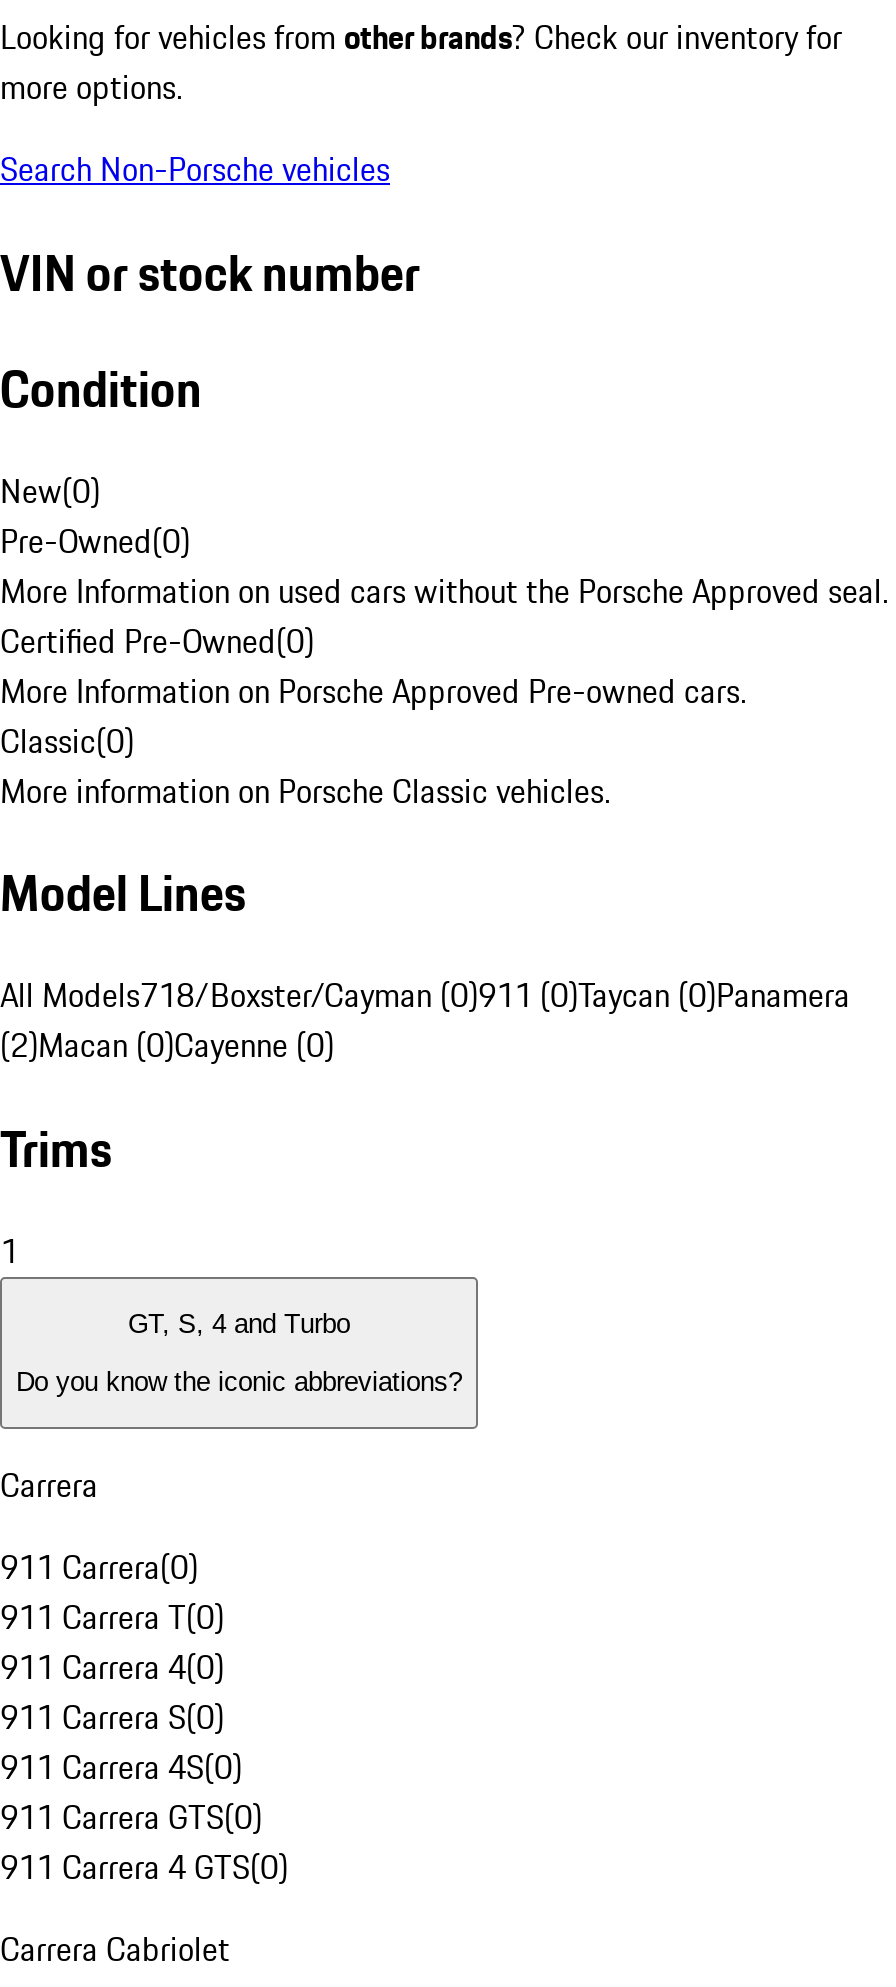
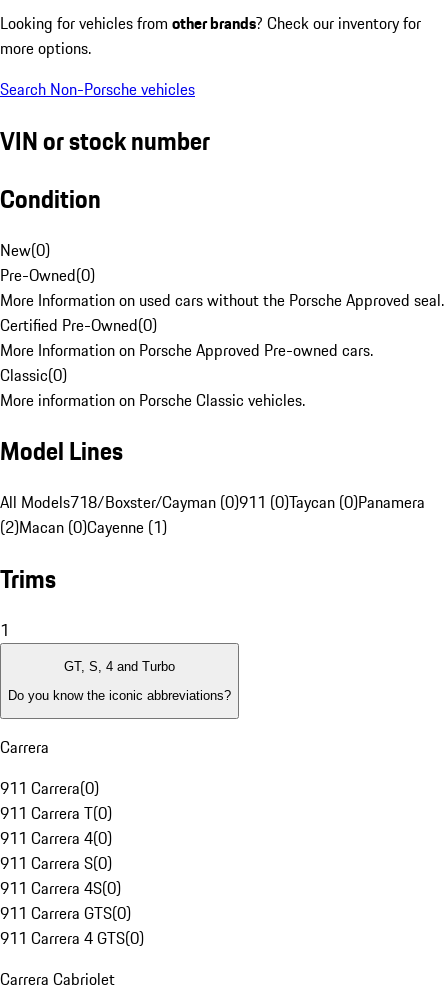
[0,1022,334,1070] (2)Macan (0)Cayenne (0) -> [0,515,167,539] (2)Macan (0)Cayenne (1)

